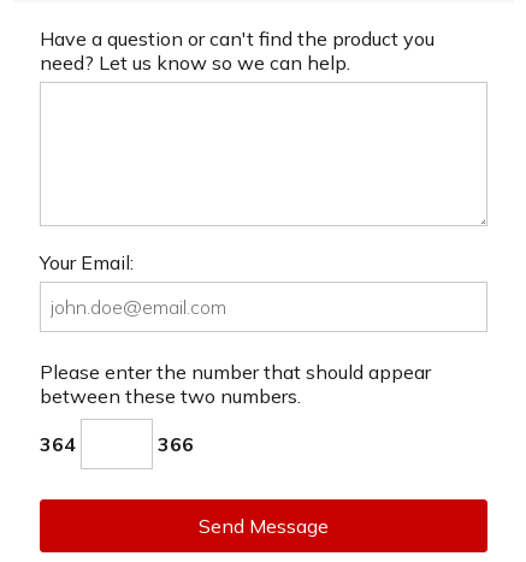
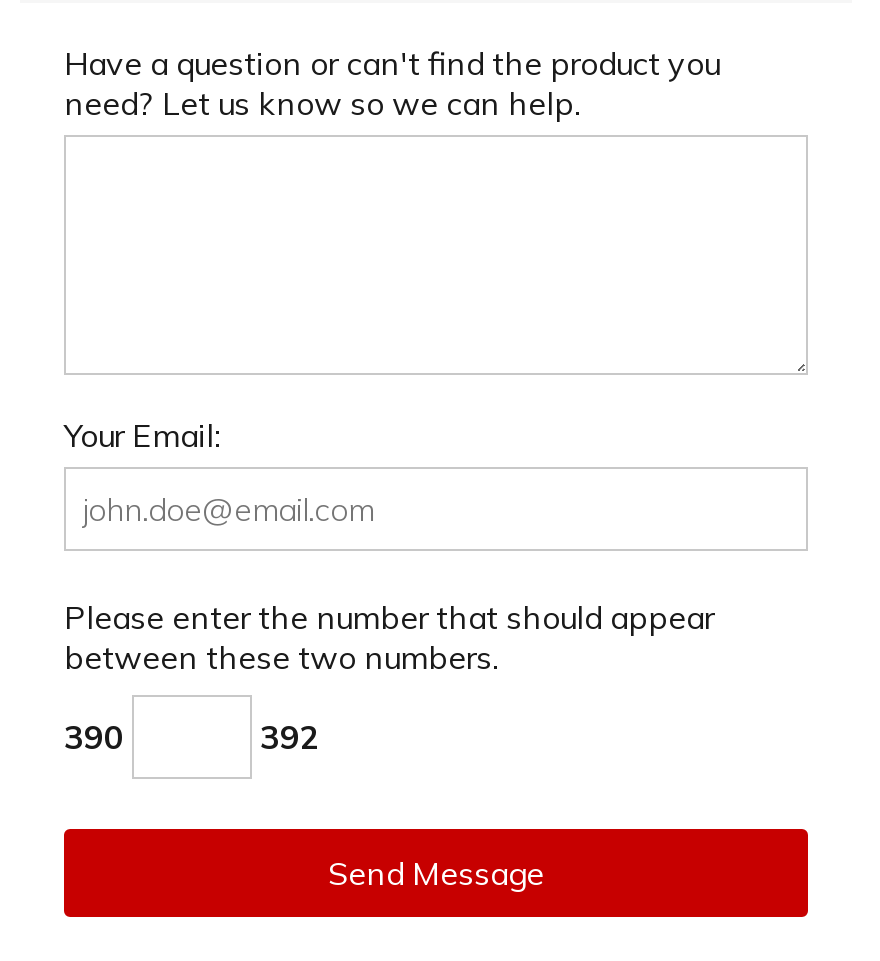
[40,433,76,457] 364 -> [64,718,124,758] 390
[158,433,194,457] 366 -> [260,718,320,758] 392

